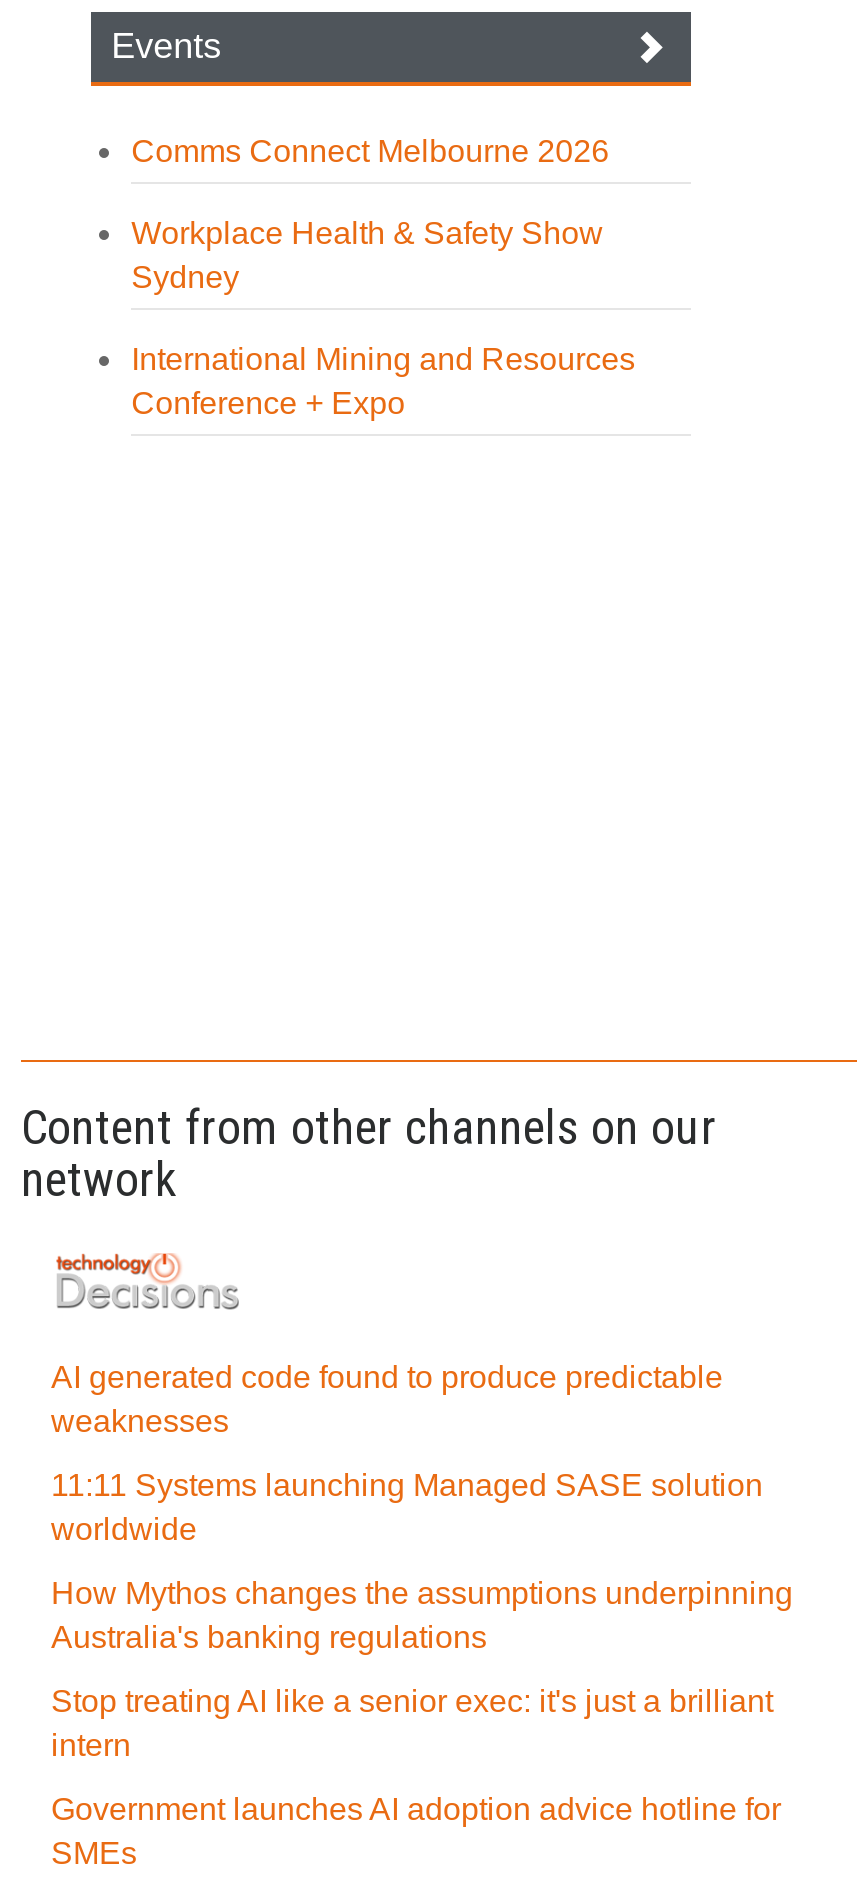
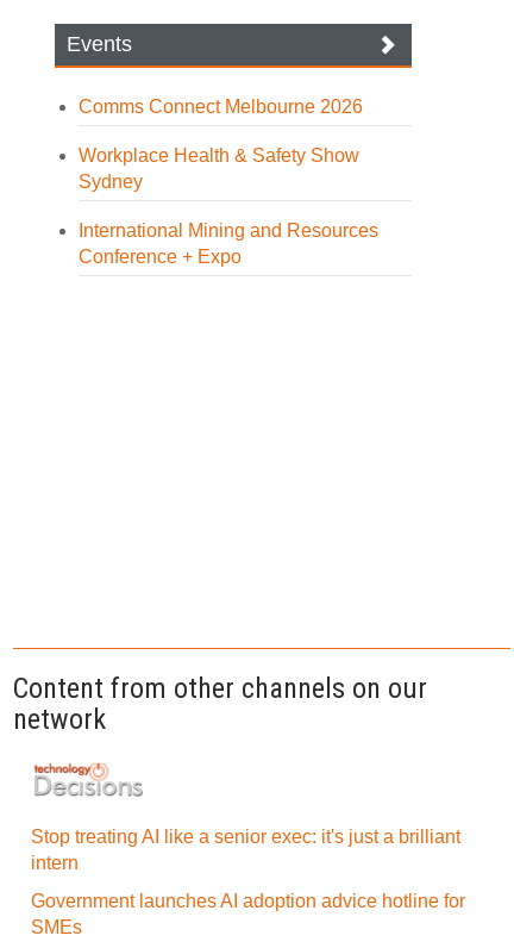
[51,1360,793,1654] AI generated code found to produce predictable | weaknesses | 11:11 Systems launching Managed SASE solution | worldwide | How Mythos changes the assumptions underpinning | Australia's banking regulations -> none

